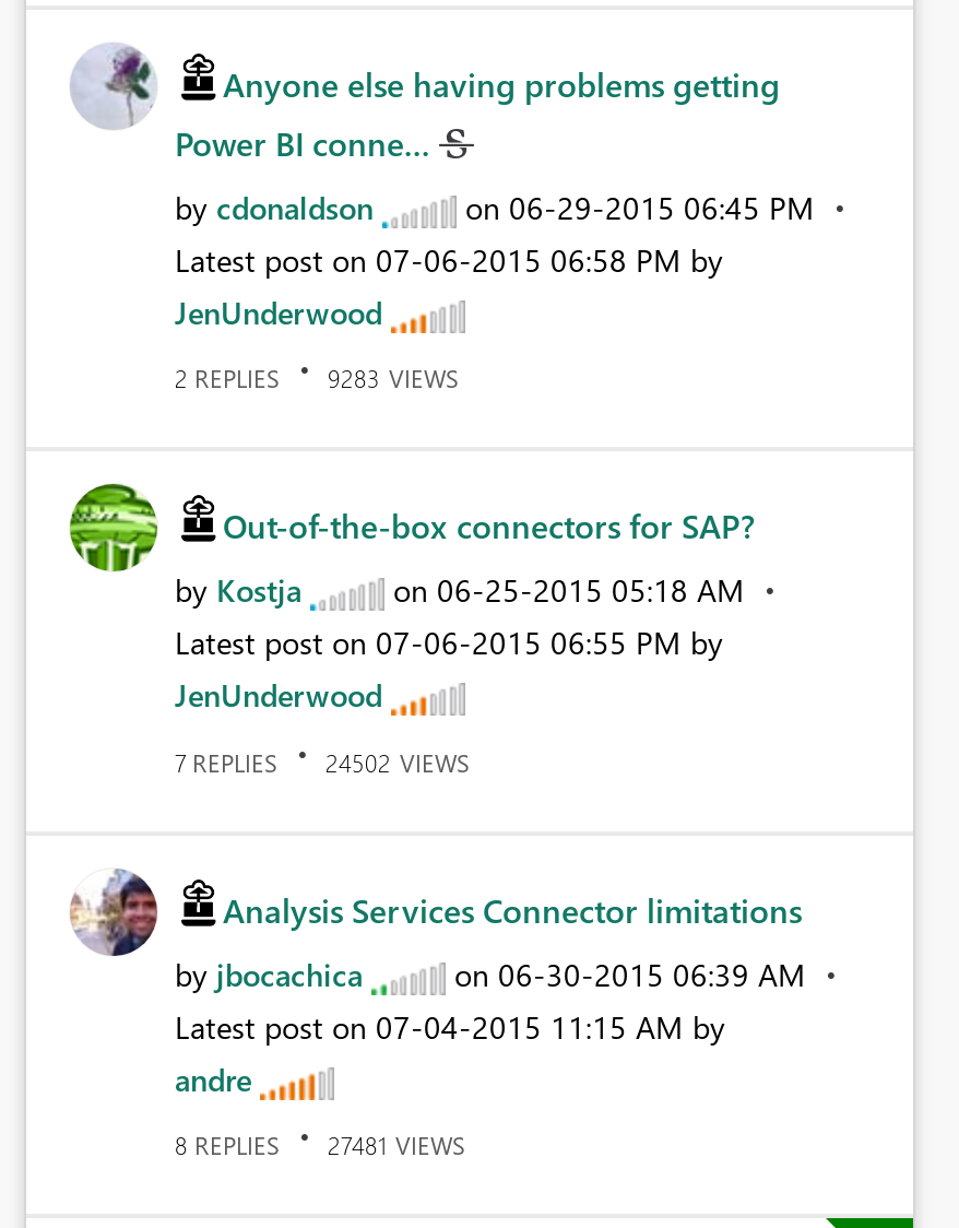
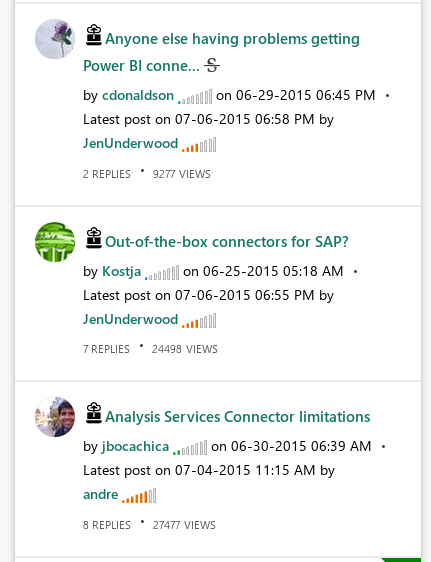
[175,363,459,395] 2 REPLIES 9283 VIEWS -> [83,166,211,181] 2 REPLIES 9277 VIEWS
[175,746,470,779] 7 REPLIES 24502 VIEWS -> [83,341,218,356] 7 REPLIES 24498 VIEWS
[175,1129,465,1162] 8 REPLIES 27481 VIEWS -> [83,517,216,532] 8 REPLIES 27477 VIEWS

